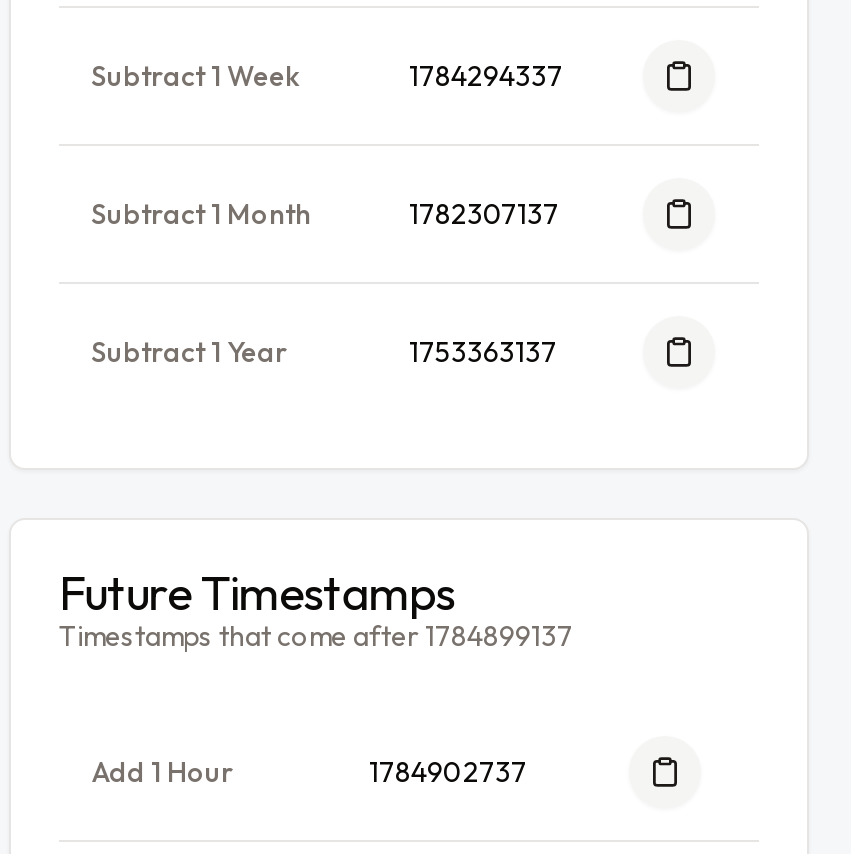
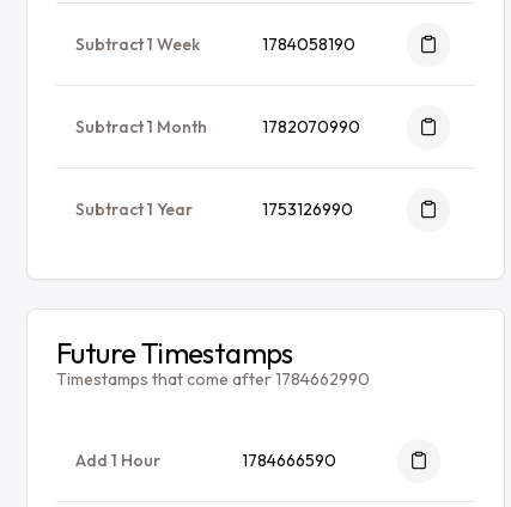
[409,58,563,94] 1784294337 -> [262,33,355,55] 1784058190
[409,196,559,232] 1782307137 -> [262,116,360,138] 1782070990
[409,334,557,370] 1753363137 -> [262,198,353,220] 1753126990
[59,618,573,654] Timestamps that come after 1784899137 -> [56,368,370,390] Timestamps that come after 1784662990
[369,754,527,790] 1784902737 -> [242,450,336,471] 1784666590

